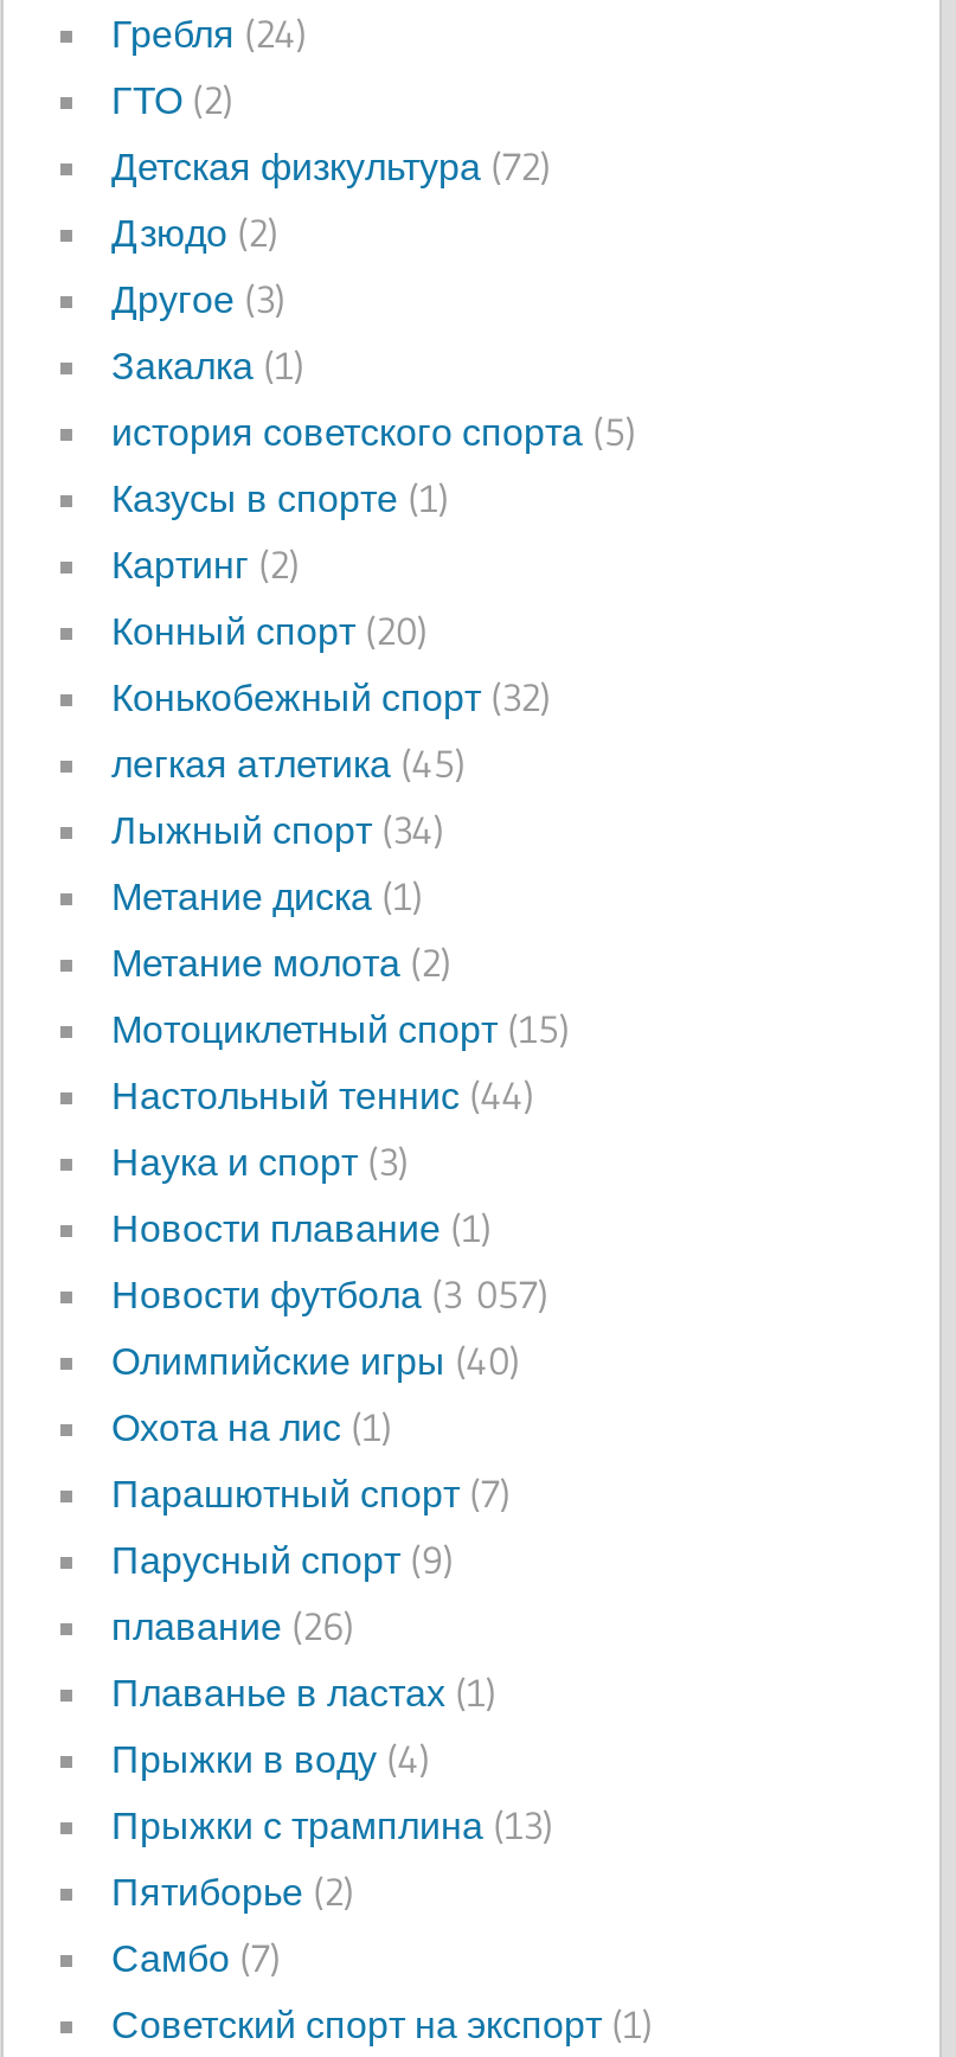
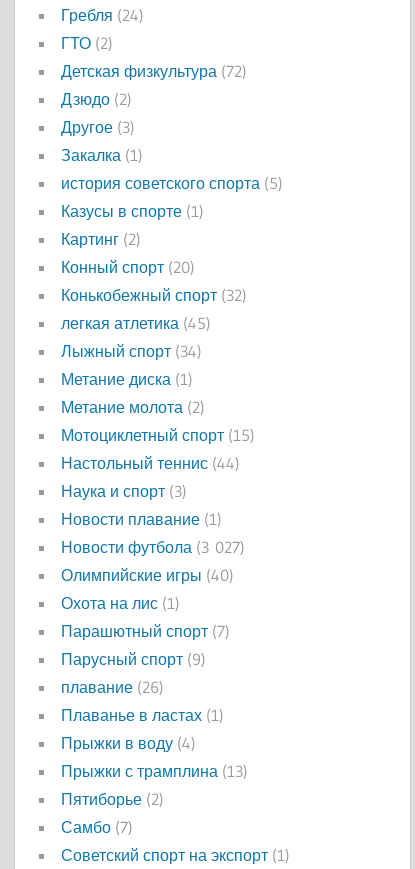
[111,1271,550,1318] Новости футбола (3 057) -> [60,537,244,557] Новости футбола (3 027)

